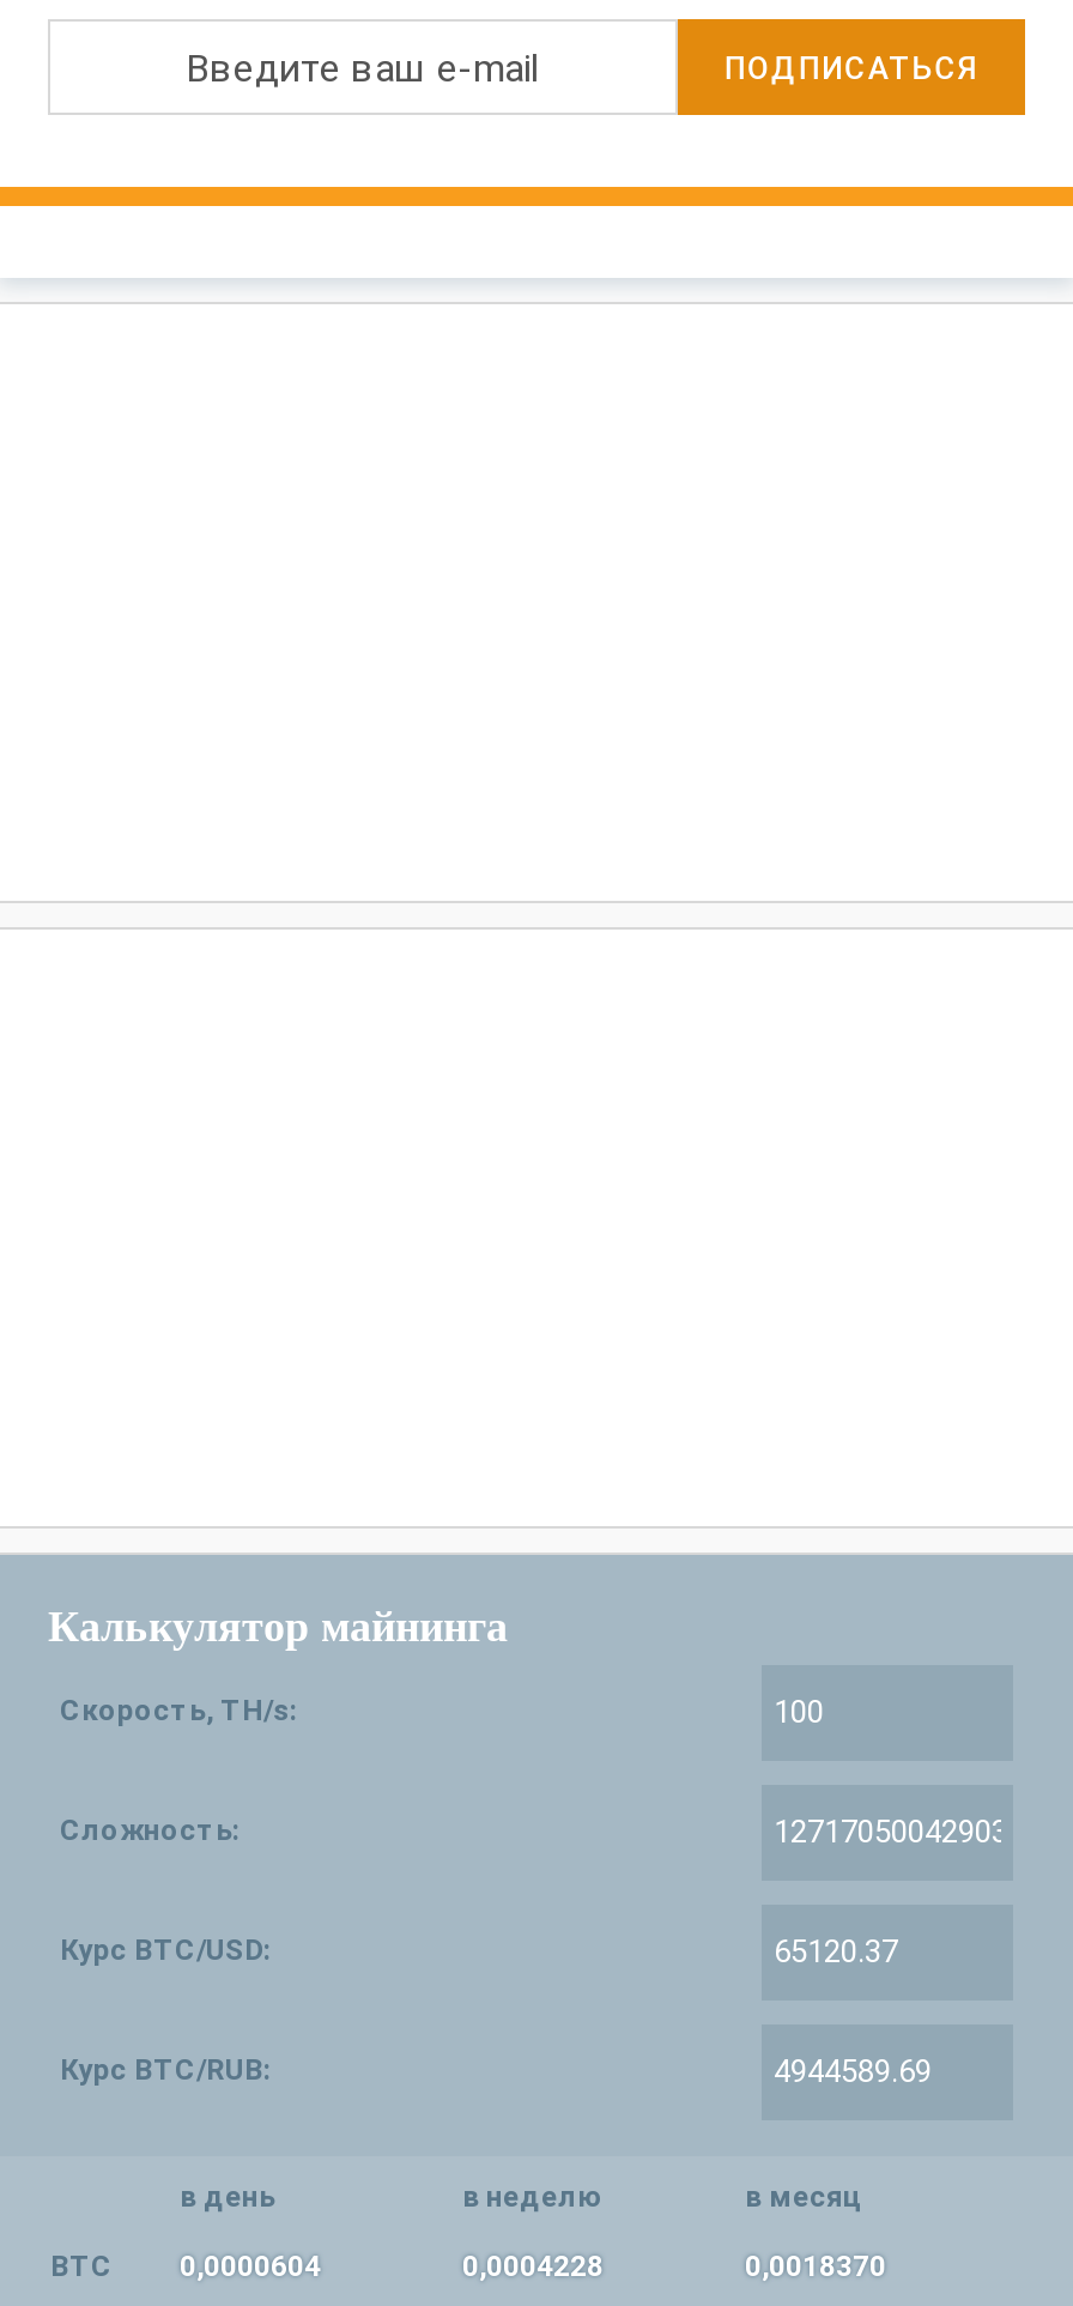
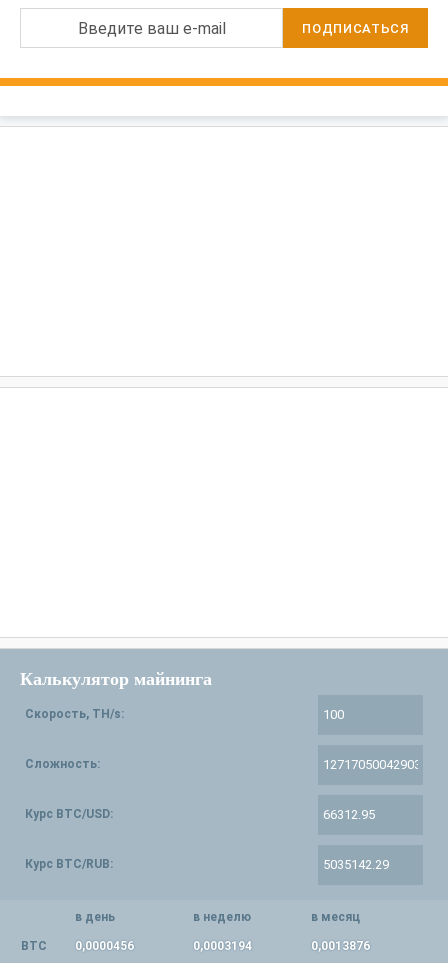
[50,2249,321,2283] BTC 0,0000604 -> [21,939,134,953] BTC 0,0000456
[462,2249,604,2283] 0,0004228 -> [193,939,252,953] 0,0003194
[745,2249,886,2283] 0,0018370 -> [311,939,370,953] 0,0013876

